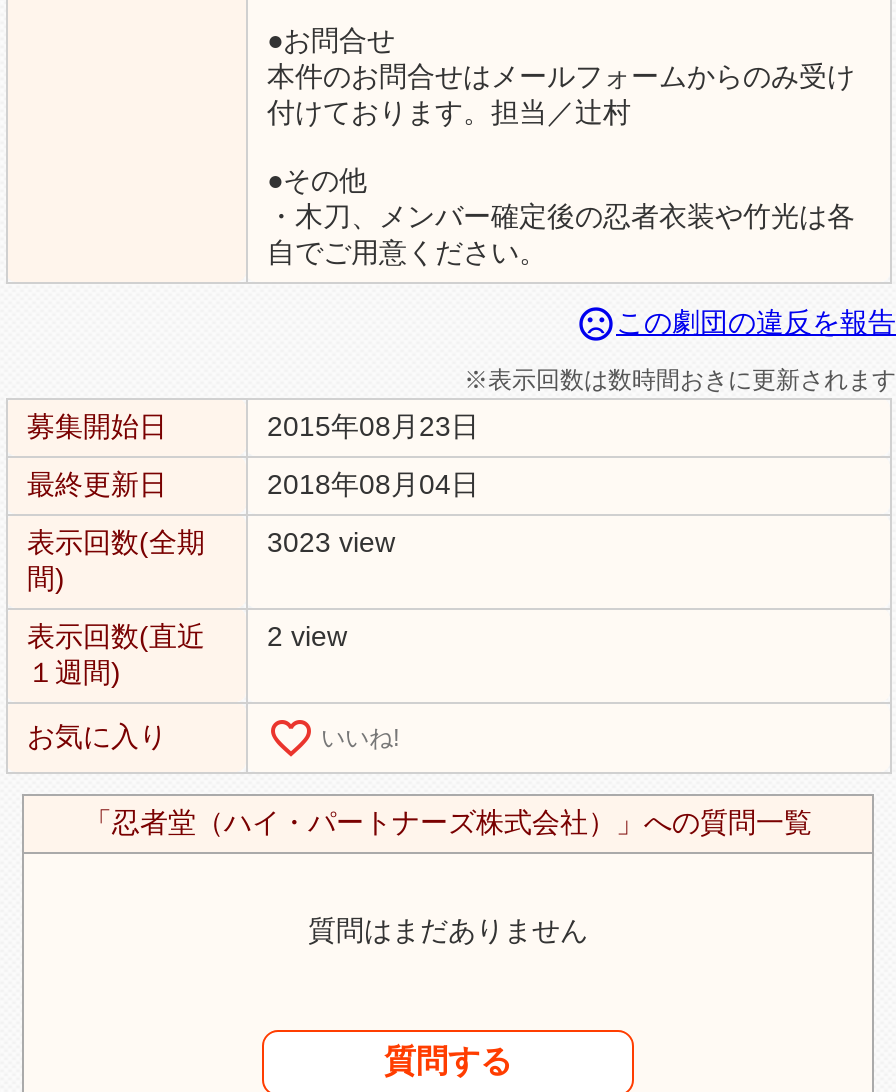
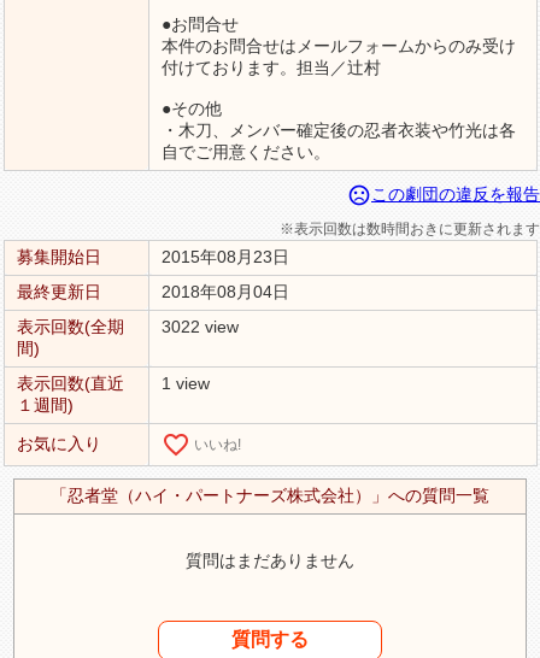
[27,526,395,558] 表示回数(全期 3023 view -> [16,317,238,336] 表示回数(全期 3022 view
[27,620,347,652] 表示回数(直近 2 view -> [16,374,209,393] 表示回数(直近 1 view

